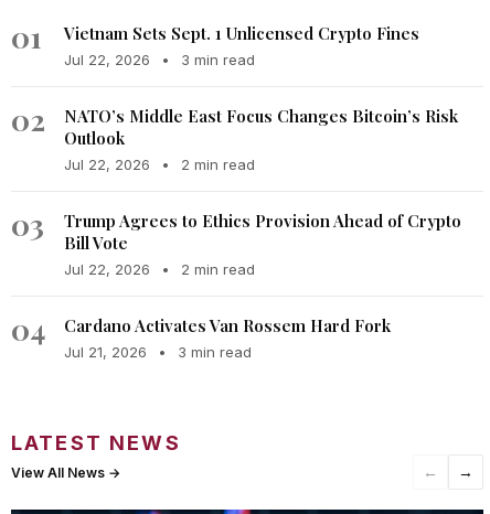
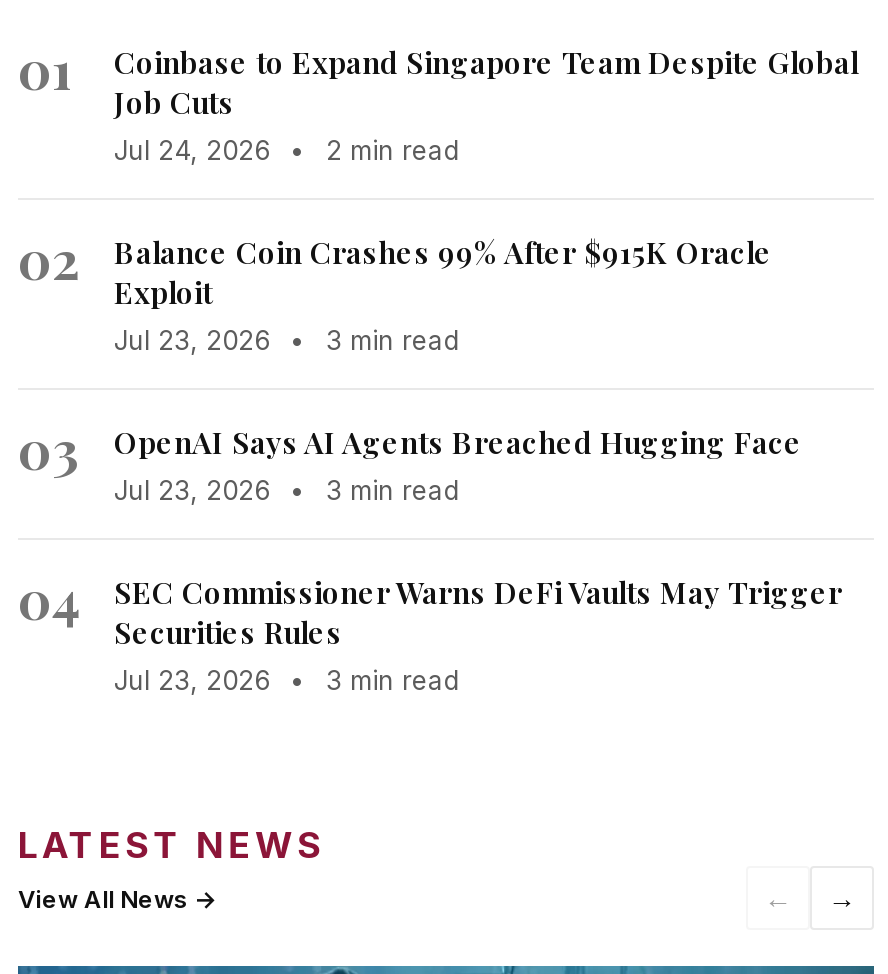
[64,23,419,69] Vietnam Sets Sept. 1 Unlicensed Crypto Fines | Jul 22, 2026 • 3 min read -> [114,43,858,167] Coinbase to Expand Singapore Team Despite Global | Job Cuts | Jul 24, 2026 • 2 min read
[64,105,458,174] NATO’s Middle East Focus Changes Bitcoin’s Risk | Outlook | Jul 22, 2026 • 2 min read -> [114,233,772,357] Balance Coin Crashes 99% After $915K Oracle | Exploit | Jul 23, 2026 • 3 min read
[64,210,461,278] Trump Agrees to Ethics Provision Ahead of Crypto | Bill Vote | Jul 22, 2026 • 2 min read -> [114,423,802,507] OpenAI Says AI Agents Breached Hugging Face | Jul 23, 2026 • 3 min read
[64,315,391,361] Cardano Activates Van Rossem Hard Fork | Jul 21, 2026 • 3 min read -> [114,573,842,697] SEC Commissioner Warns DeFi Vaults May Trigger | Securities Rules | Jul 23, 2026 • 3 min read

